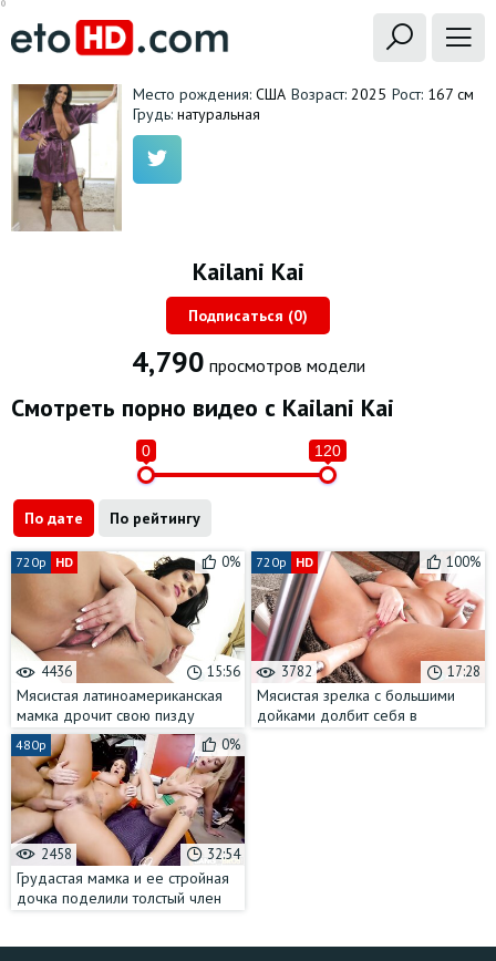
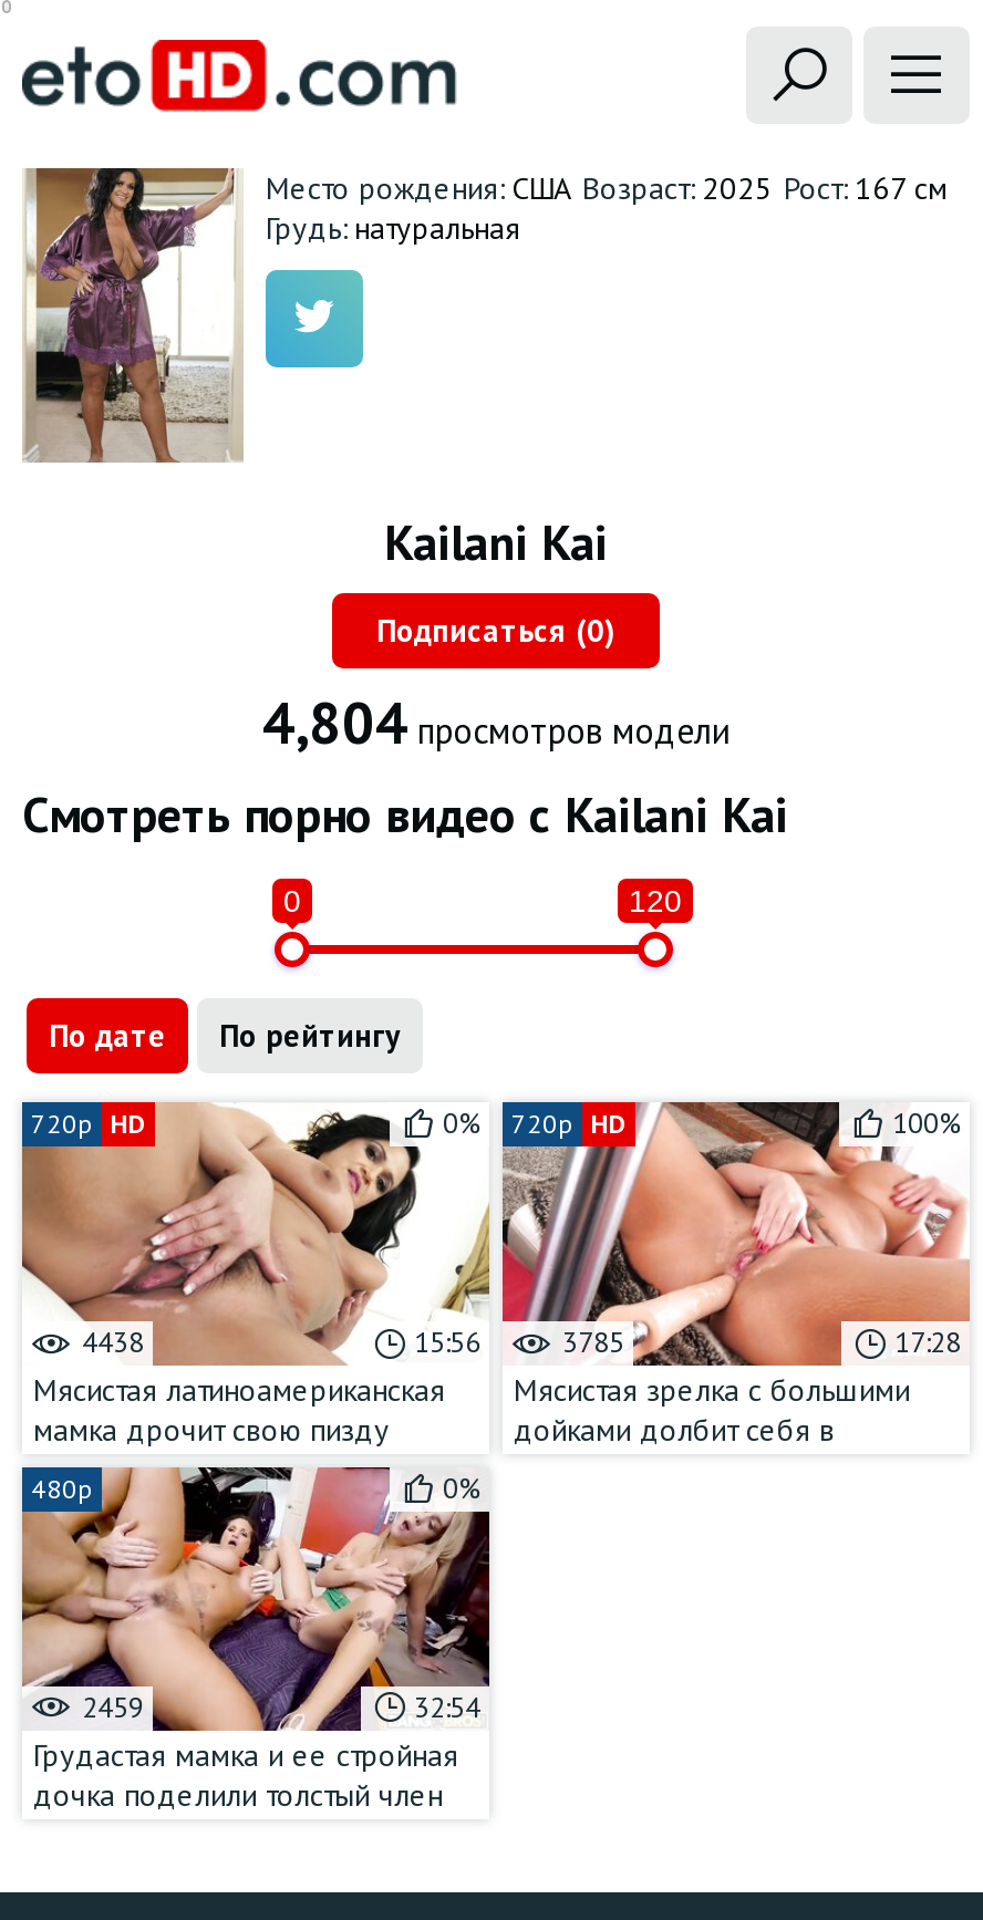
[131,344,365,380] 4,790 просмотров модели -> [262,687,730,760] 4,804 просмотров модели
[38,662,72,681] 4436 -> [75,1324,144,1361] 4438
[207,662,312,681] 15:56 3782 -> [414,1324,624,1361] 15:56 3785
[38,844,72,863] 2458 -> [75,1688,144,1726] 2459

